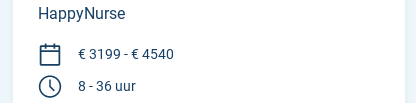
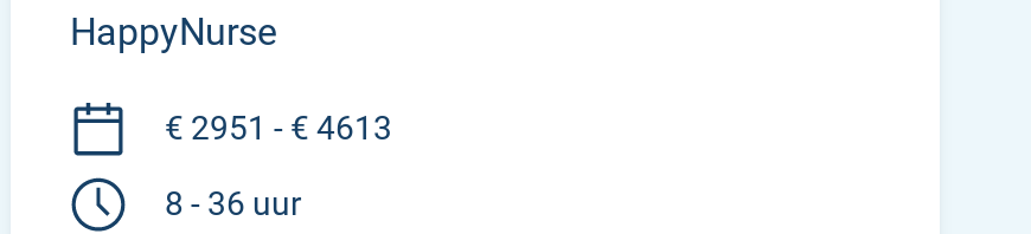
[78,46,174,62] € 3199 - € 4540 -> [165,108,392,146] € 2951 - € 4613

